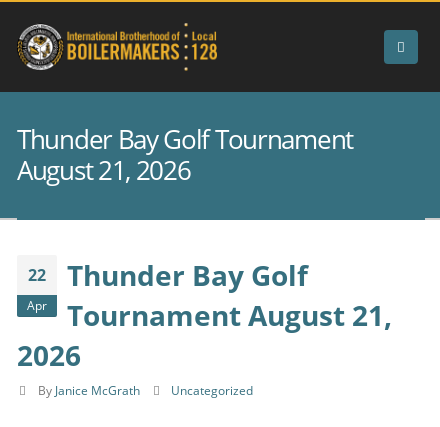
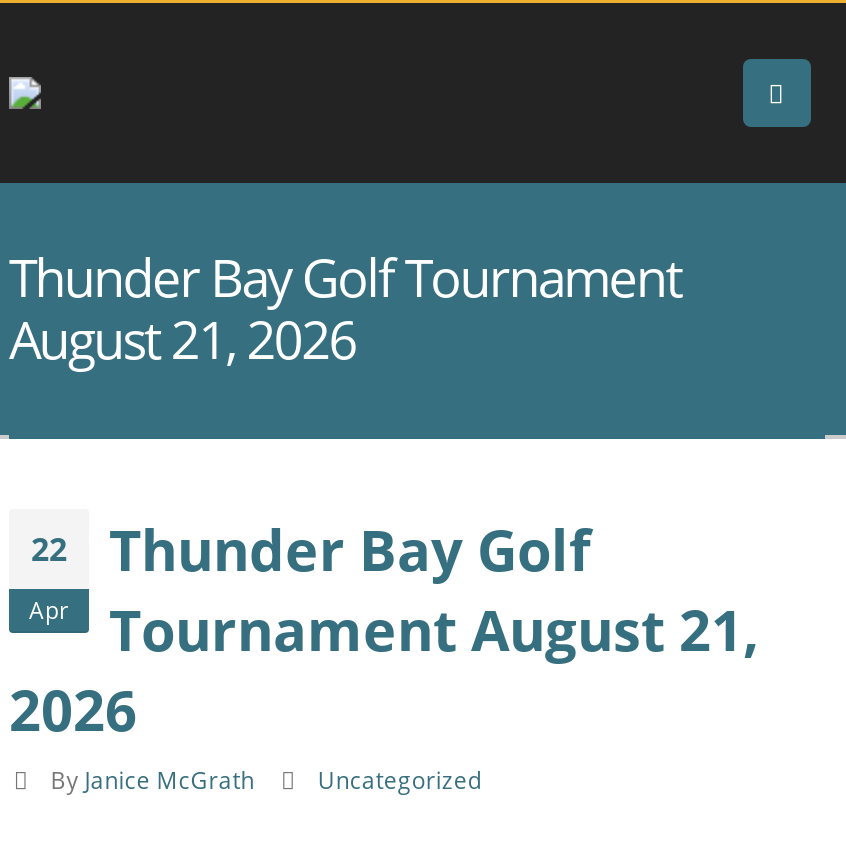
[17,22,218,71] [image] -> none

